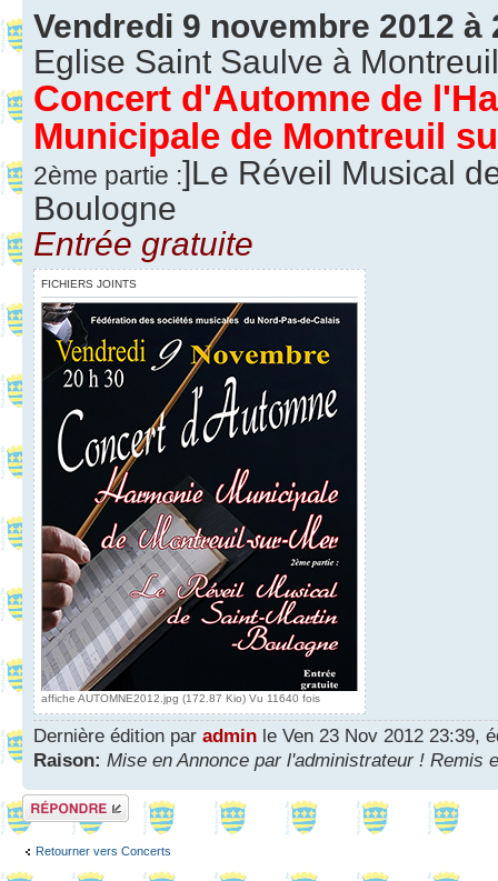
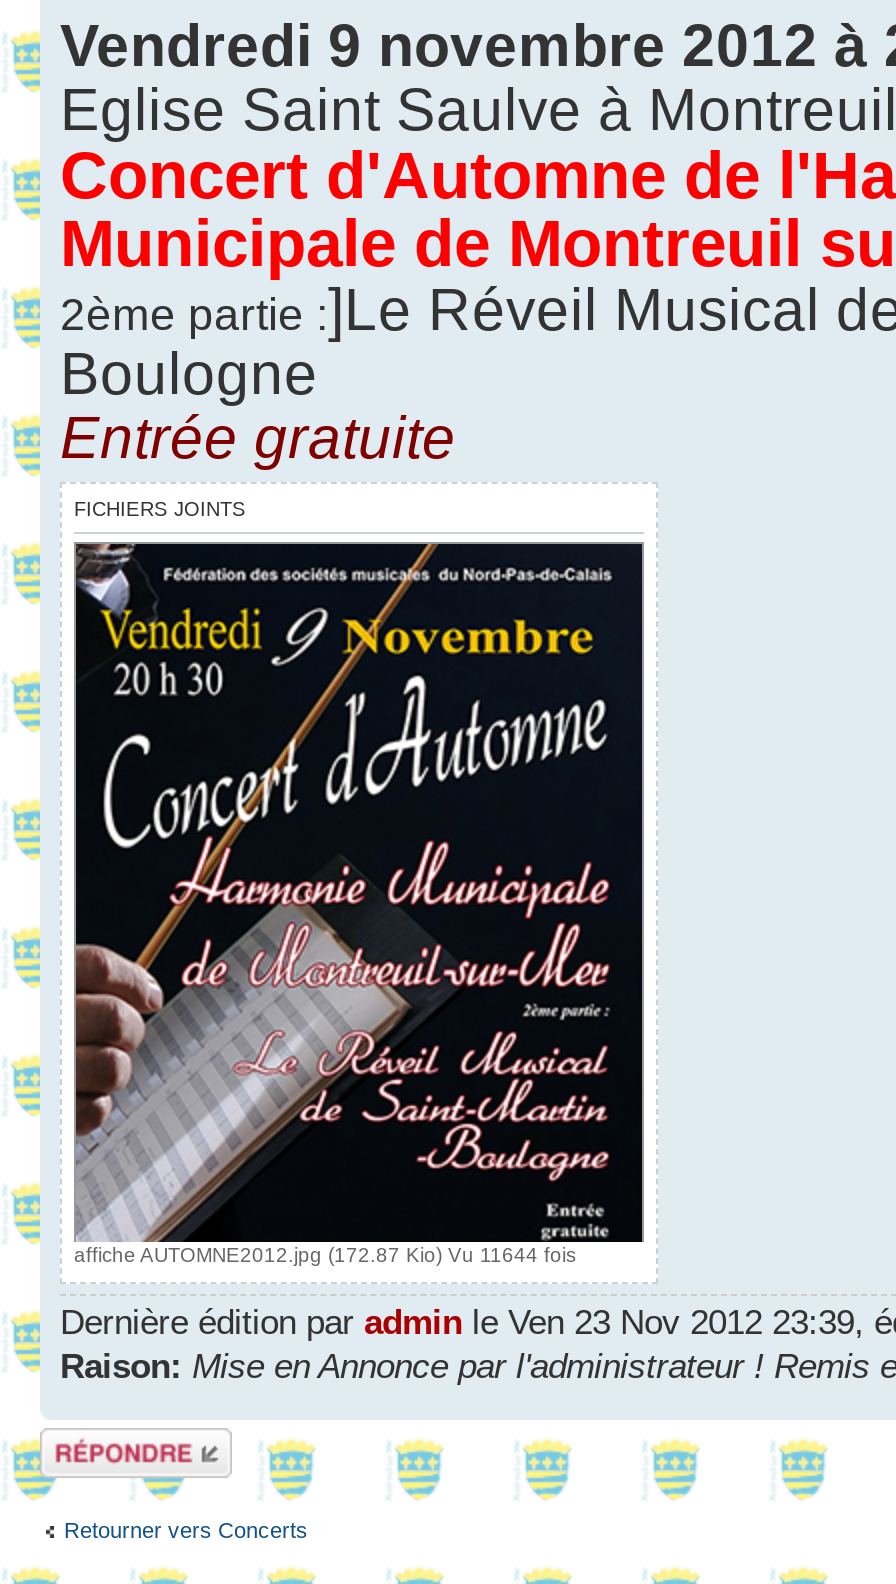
[41,692,320,704] affiche AUTOMNE2012.jpg (172.87 Kio) Vu 11640 fois -> [74,1243,576,1265] affiche AUTOMNE2012.jpg (172.87 Kio) Vu 11644 fois

